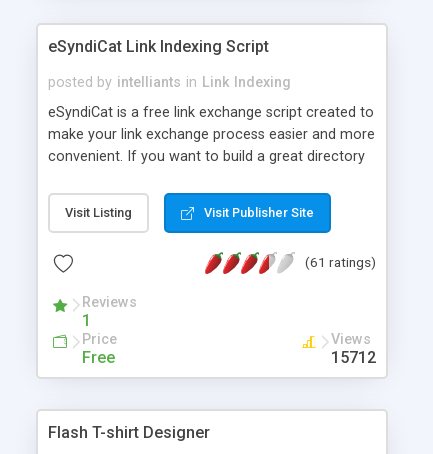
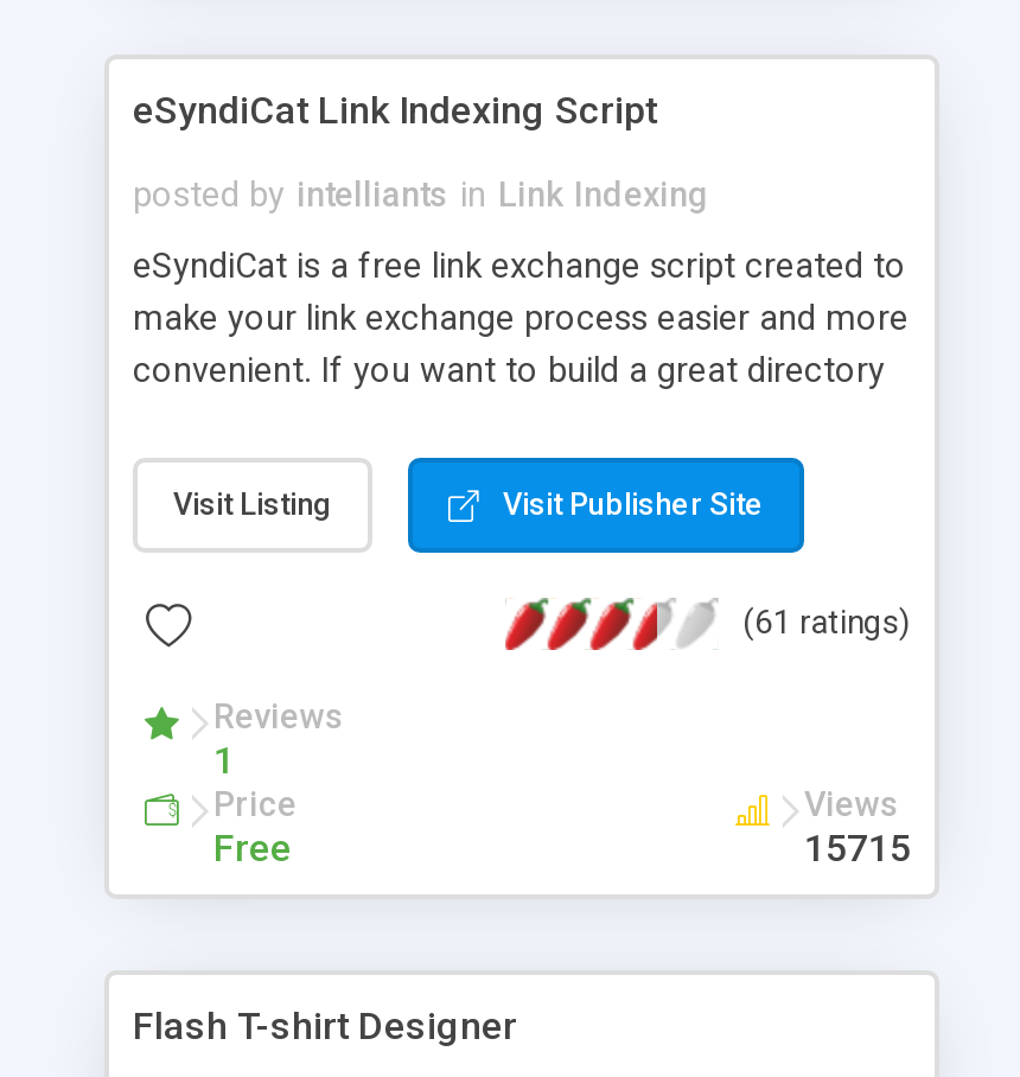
[331,348,376,367] 15712 -> [804,825,911,870] 15715

